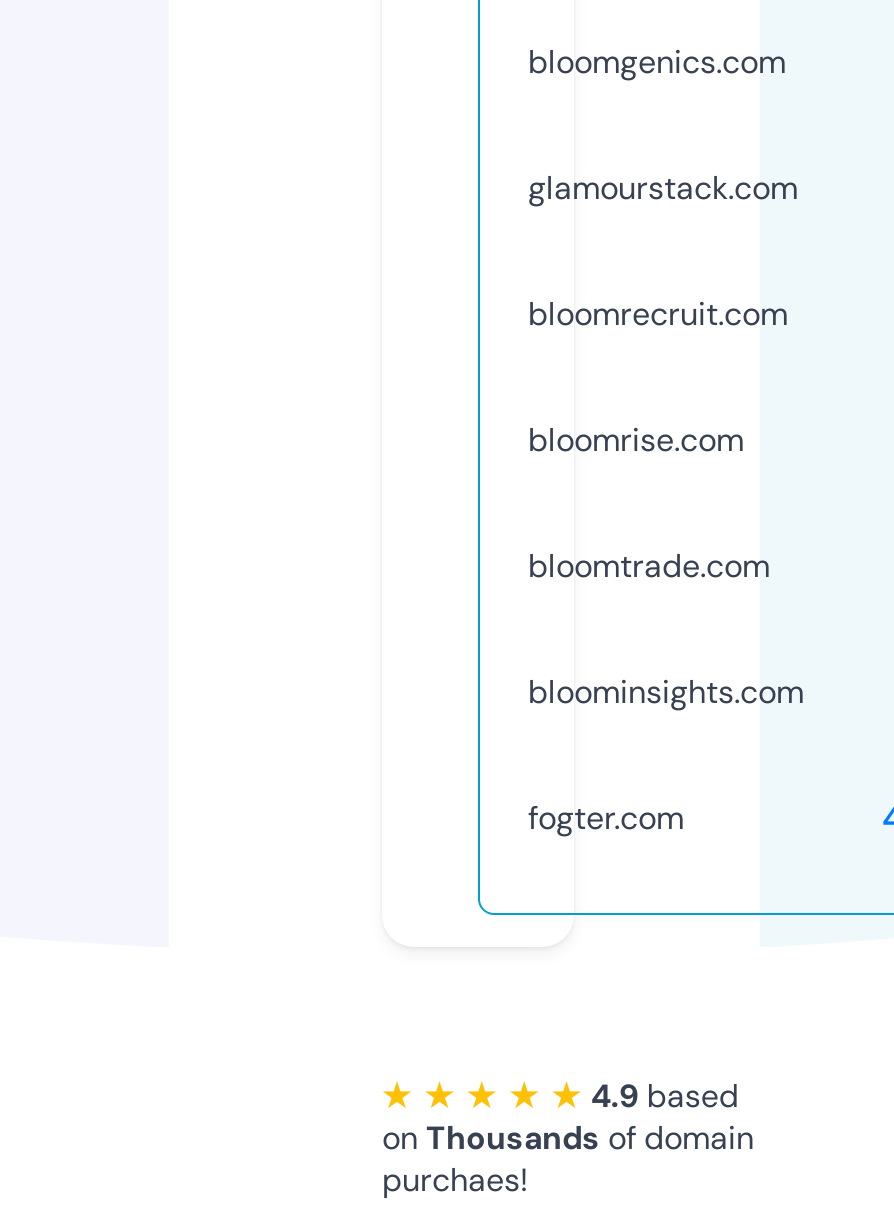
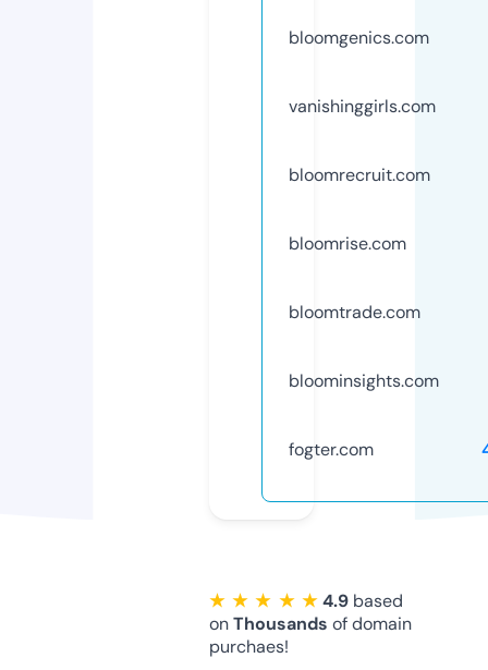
[528,167,798,209] glamourstack.com -> [289,95,436,117] vanishinggirls.com

